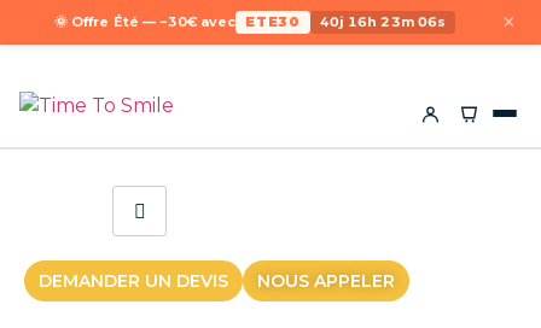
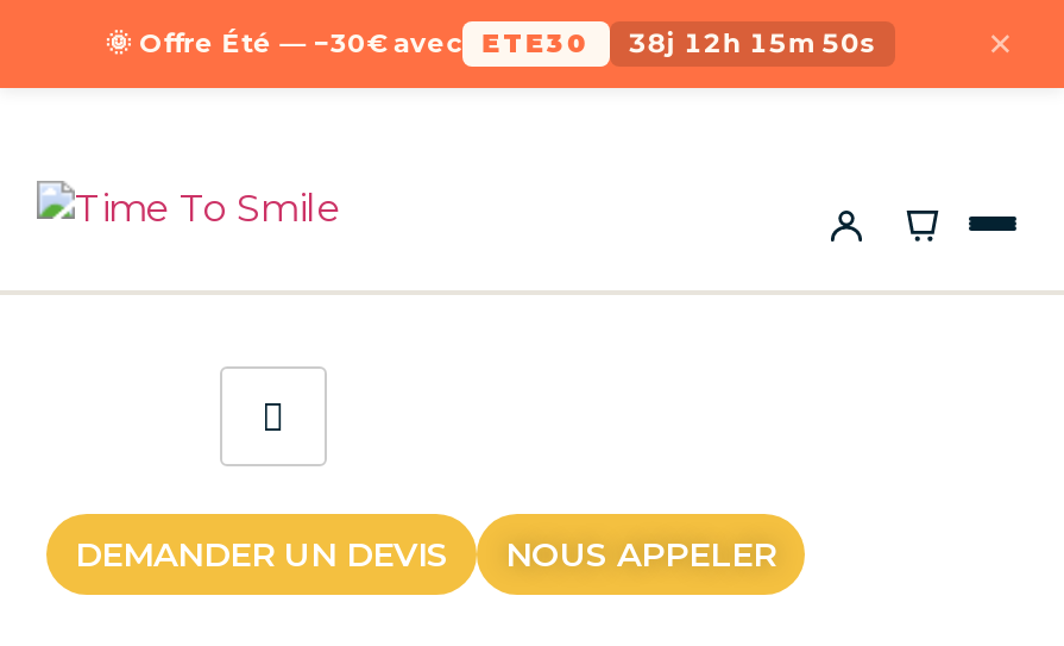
[320,13,446,30] 40j 16h 23m 06s -> [628,26,877,59] 38j 12h 15m 50s

